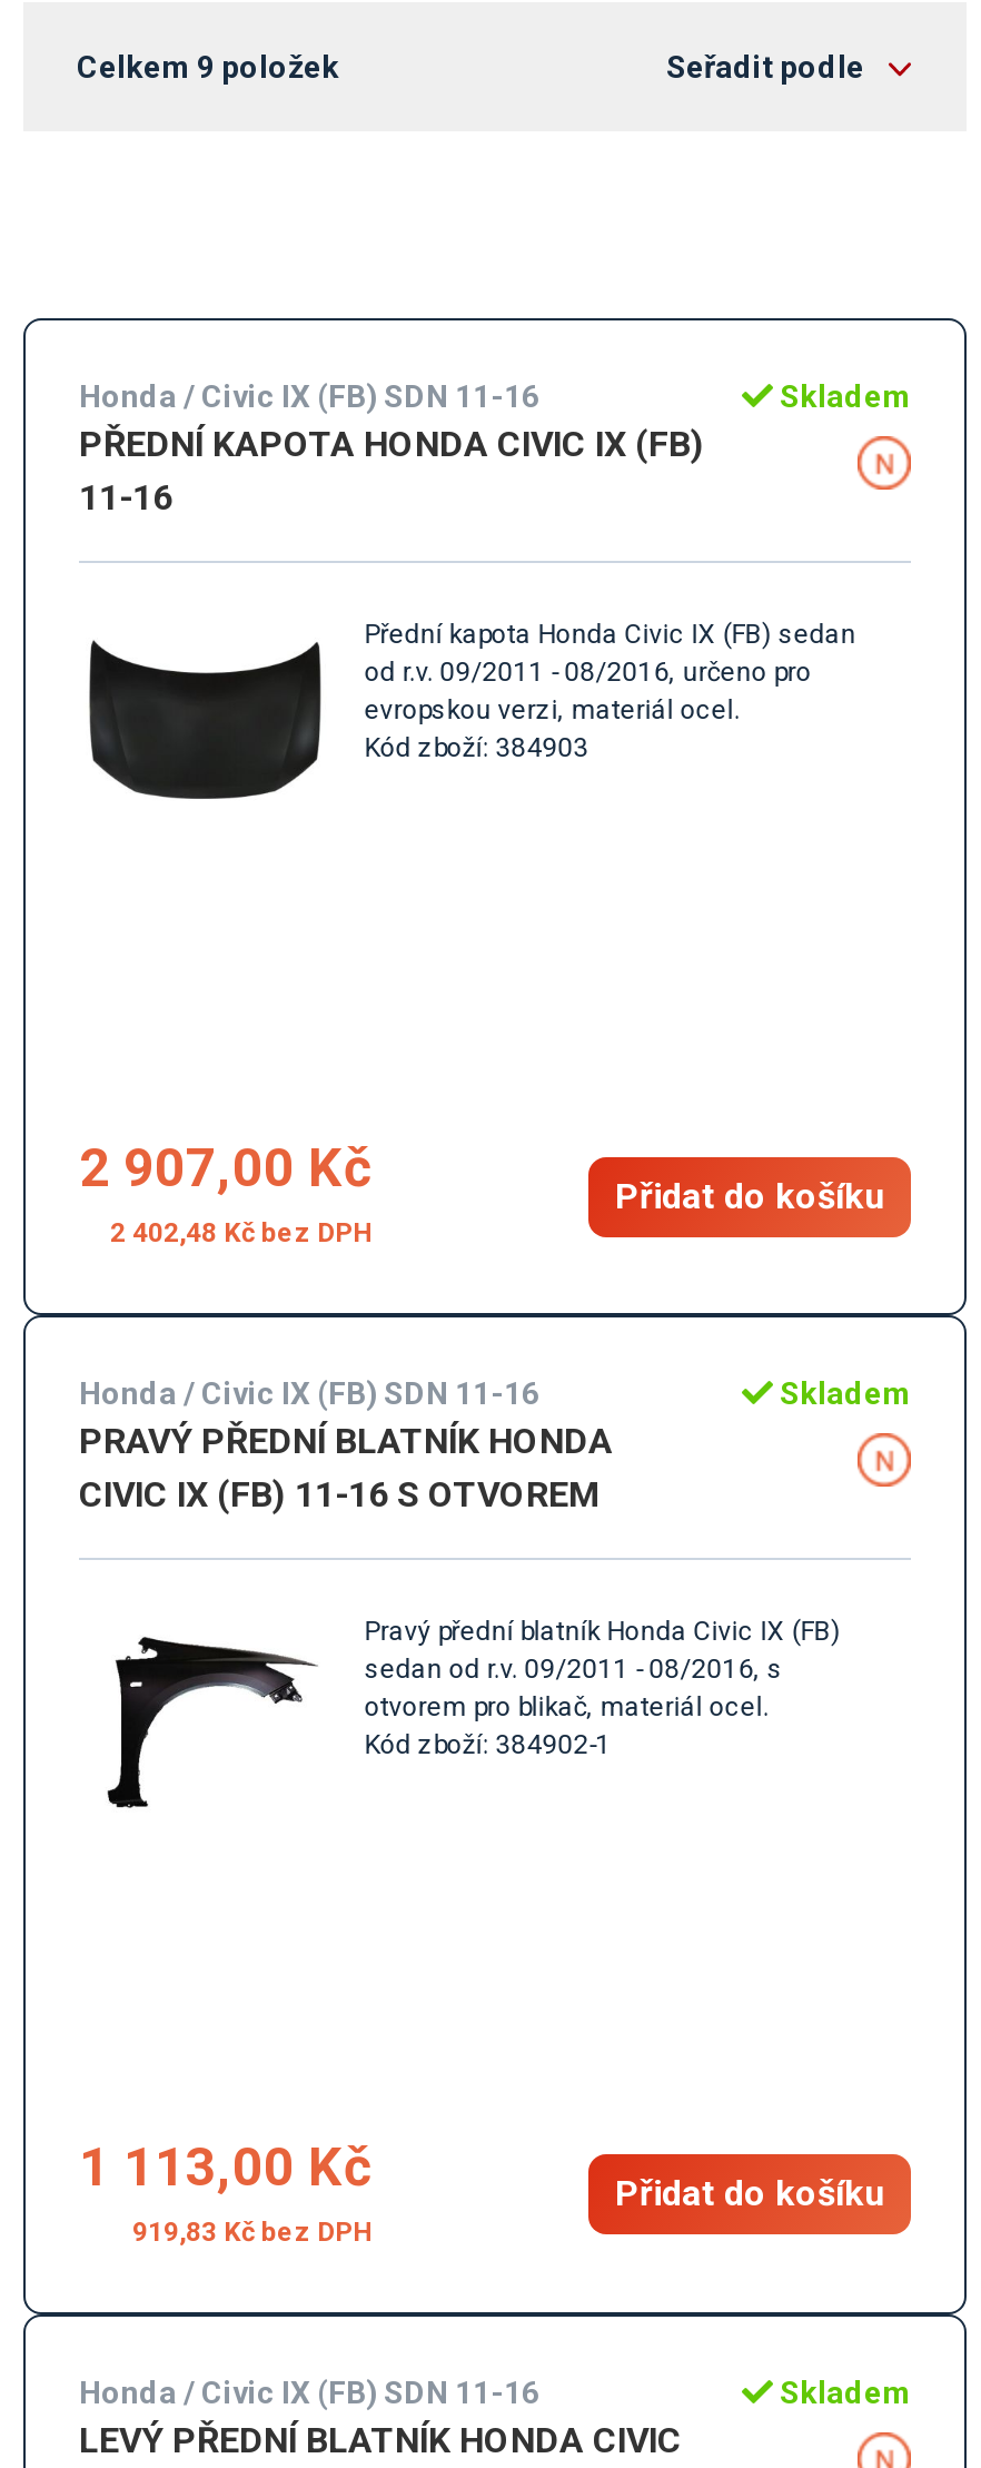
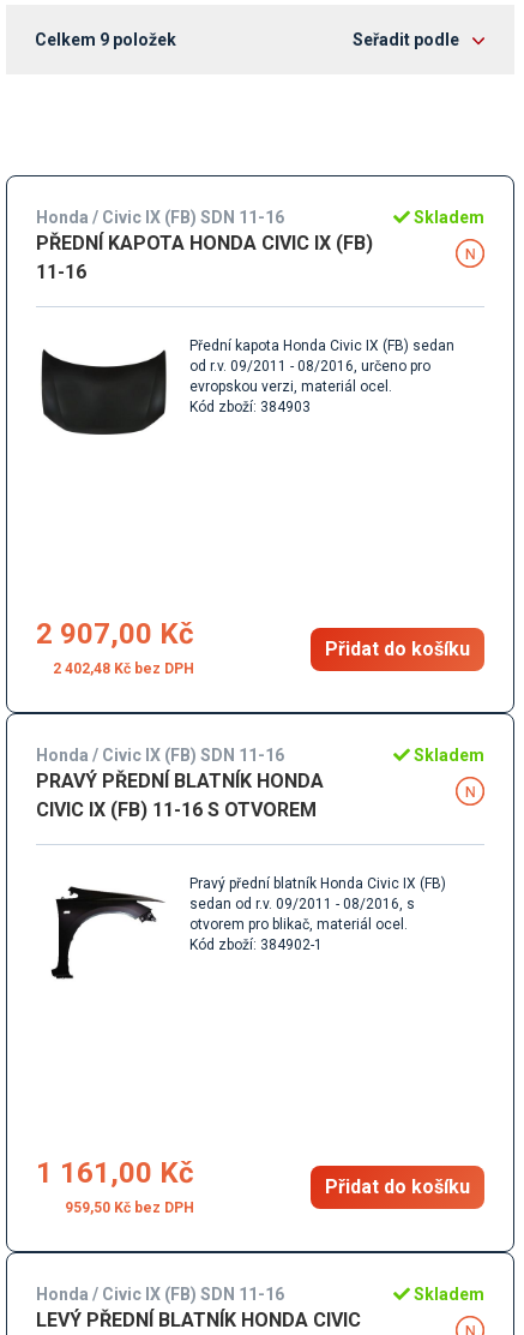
[79,2136,373,2198] 1 113,00 Kč -> [36,1156,194,1189] 1 161,00 Kč
[132,2216,255,2247] 919,83 Kč -> [65,1199,131,1216] 959,50 Kč

